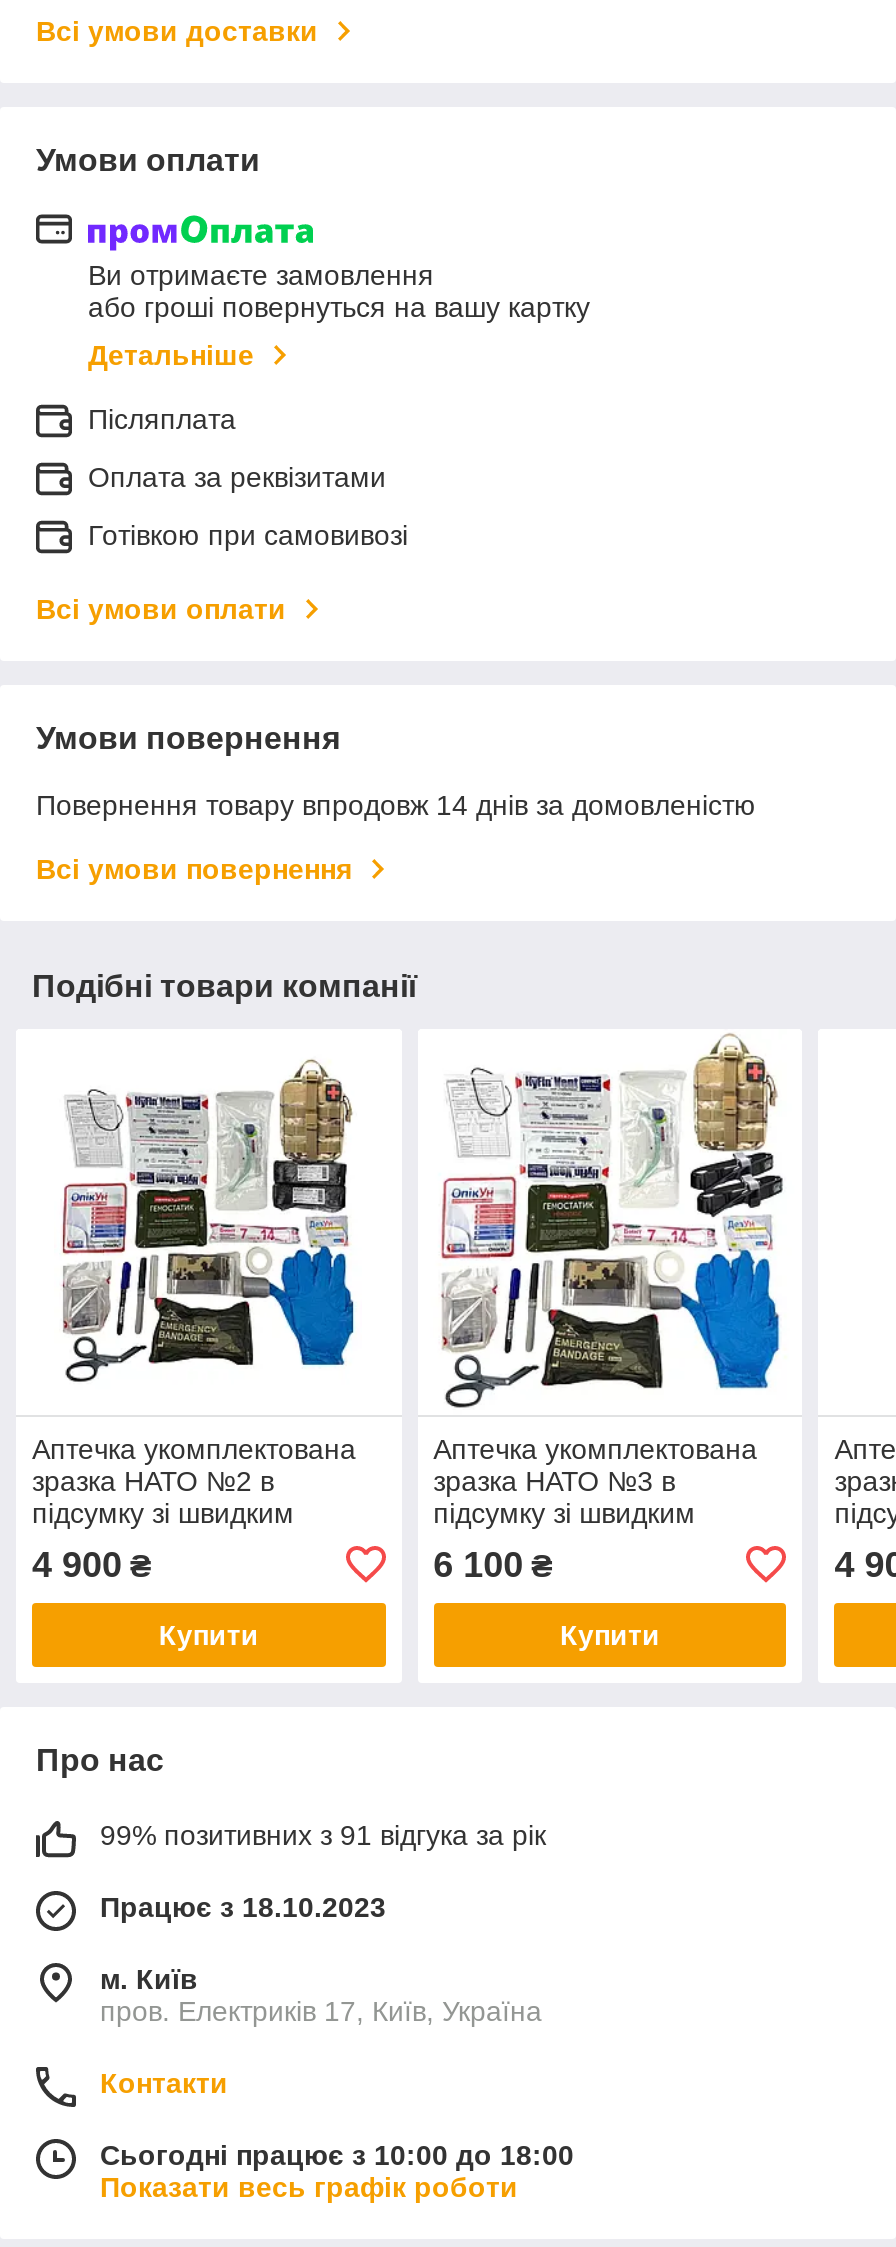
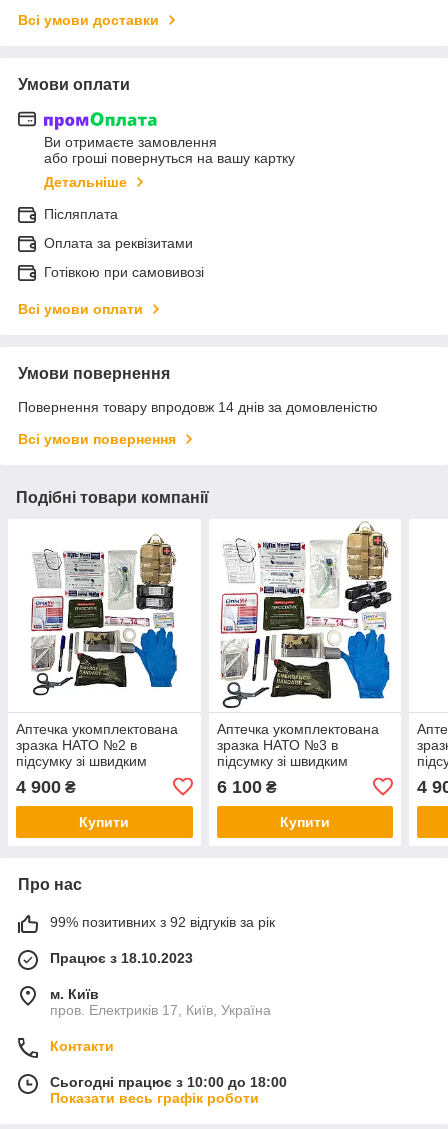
[100,1819,546,1851] 99% позитивних з 91 відгука за рік -> [50,914,275,930] 99% позитивних з 92 відгуків за рік

